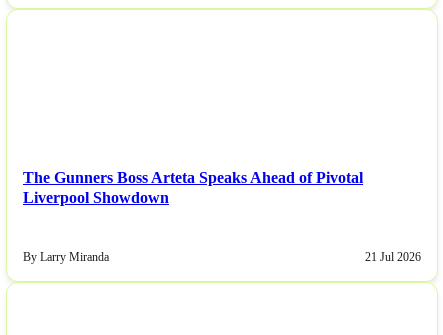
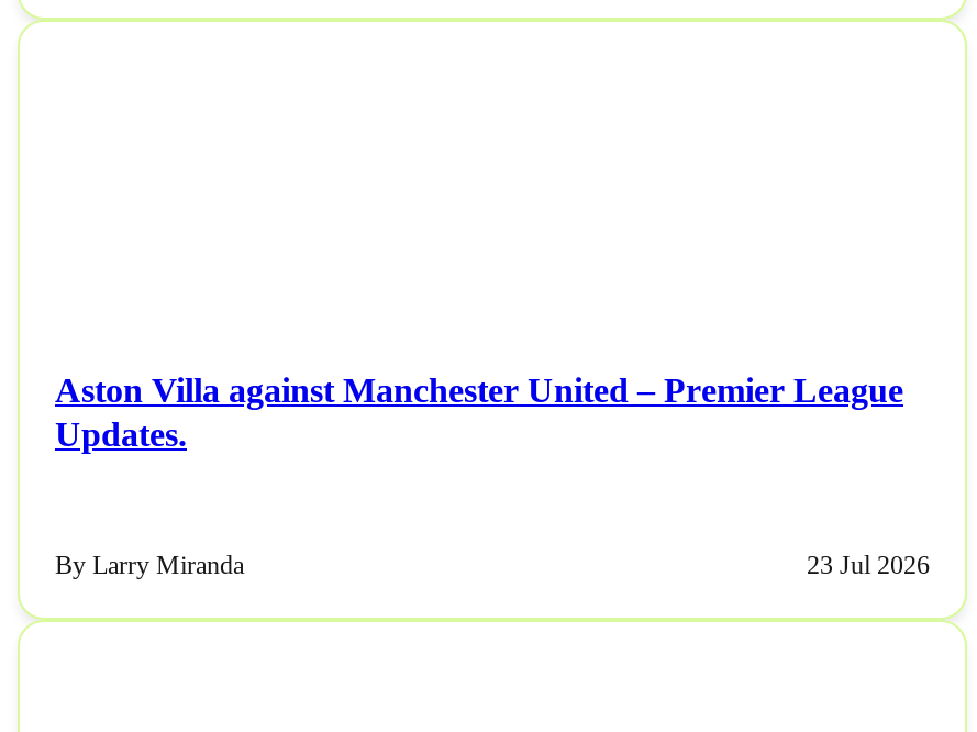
[23,169,363,206] The Gunners Boss Arteta Speaks Ahead of Pivotal | Liverpool Showdown -> [55,371,903,452] Aston Villa against Manchester United – Premier League | Updates.
[365,250,421,264] 21 Jul 2026 -> [807,550,930,580] 23 Jul 2026

